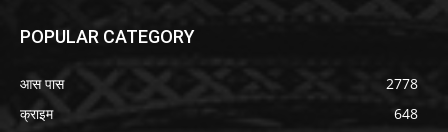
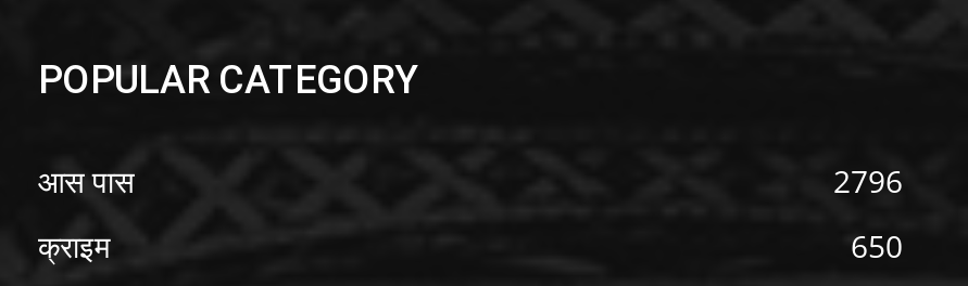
[386,74,418,93] 2778 -> [833,161,903,202] 2796
[394,104,418,123] 648 -> [851,226,903,267] 650

